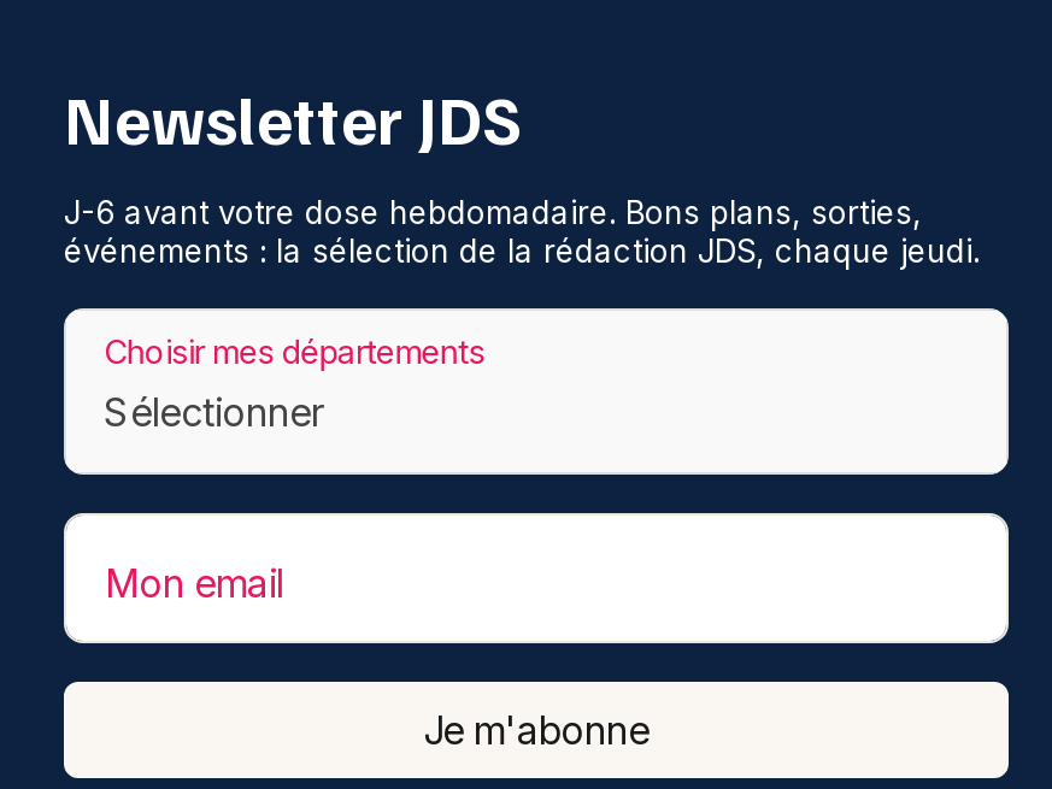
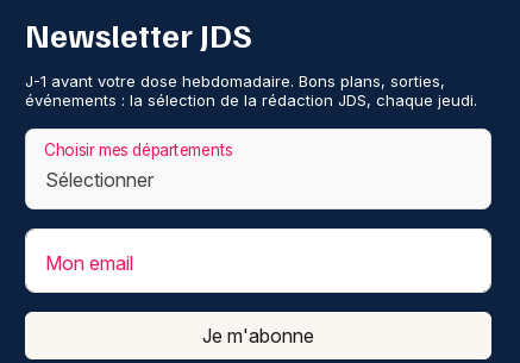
[64,194,922,233] J-6 avant votre dose hebdomadaire. Bons plans, sorties, -> [25,71,445,90] J-1 avant votre dose hebdomadaire. Bons plans, sorties,

